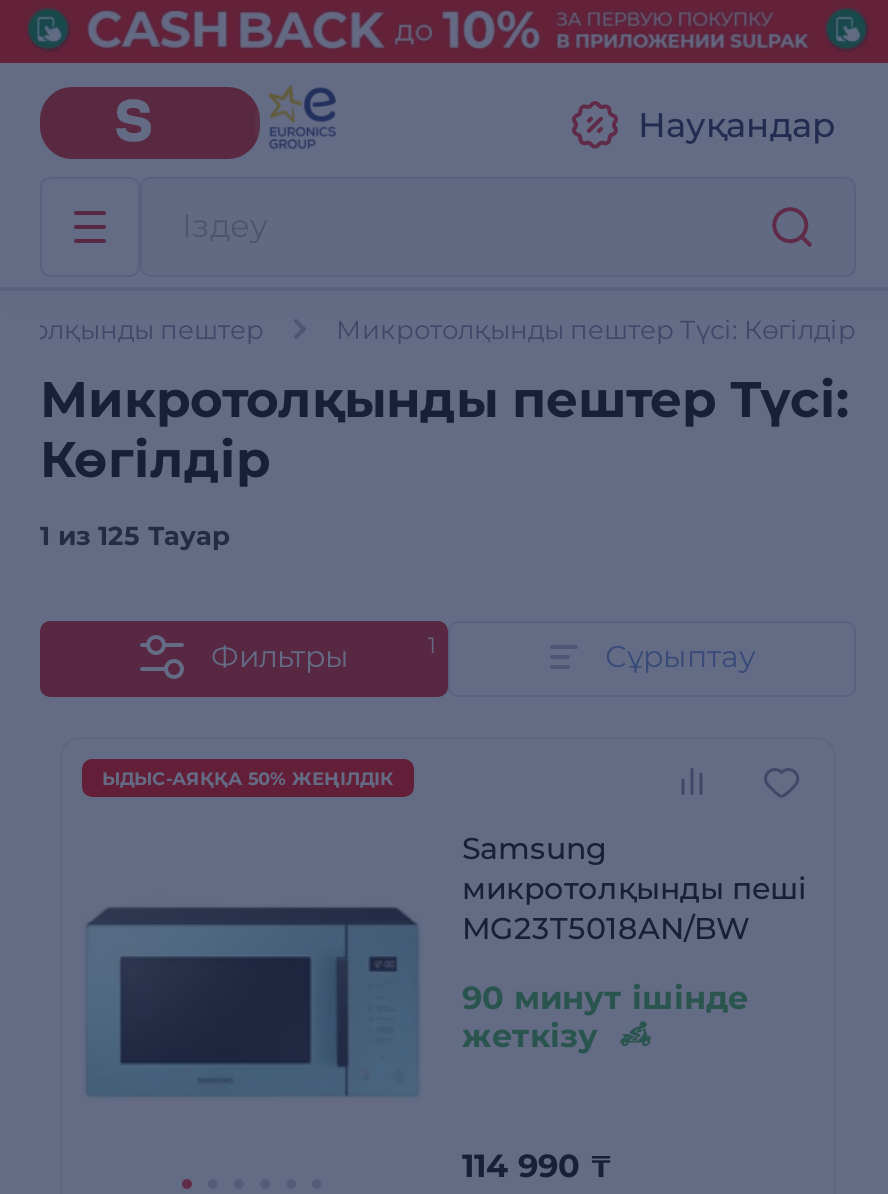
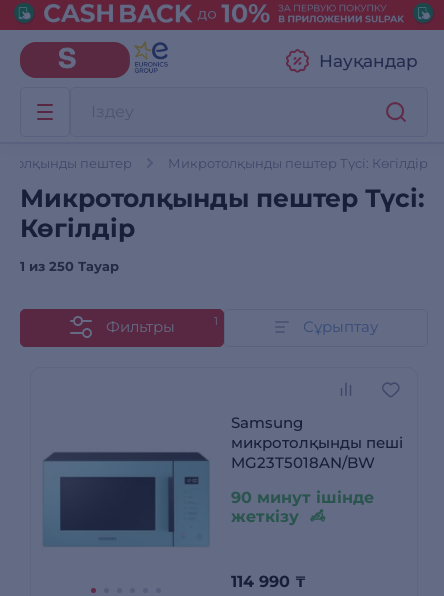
[40,519,230,551] 1 из 125 Тауар -> [20,258,119,274] 1 из 250 Тауар
[102,767,394,789] ЫДЫС-АЯҚҚА 50% ЖЕҢІЛДІК -> none

